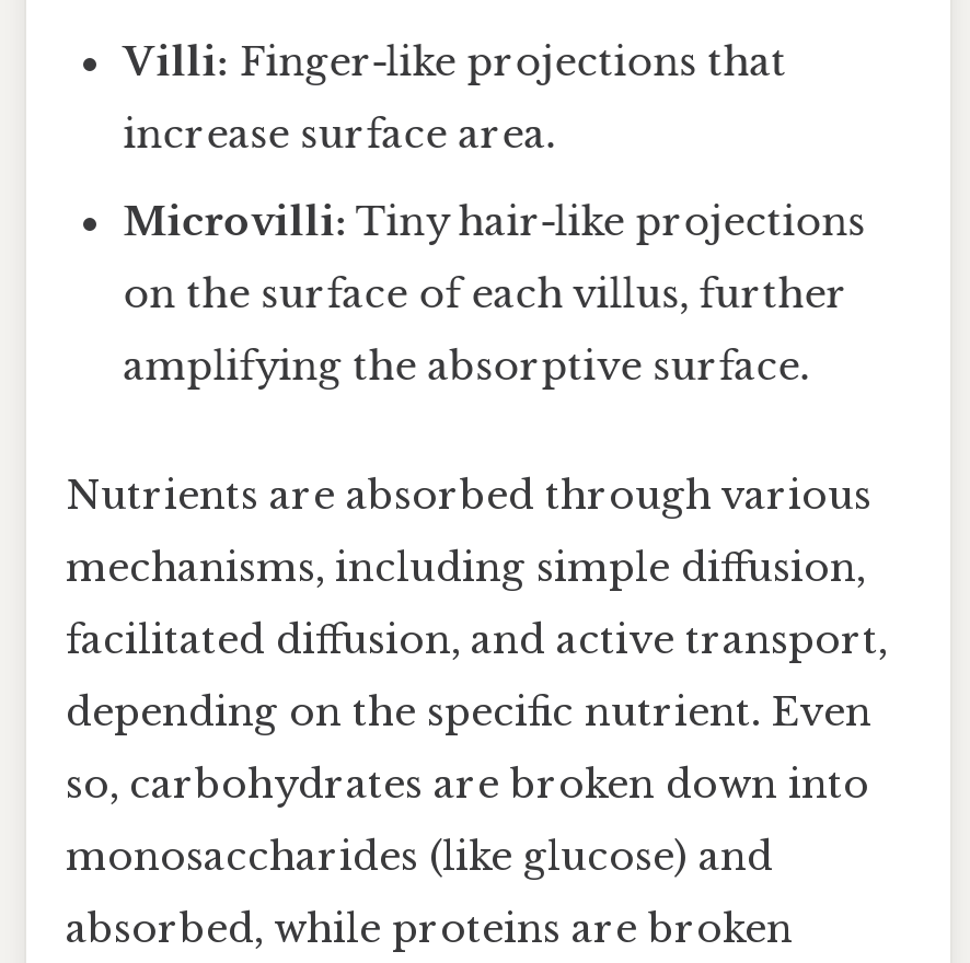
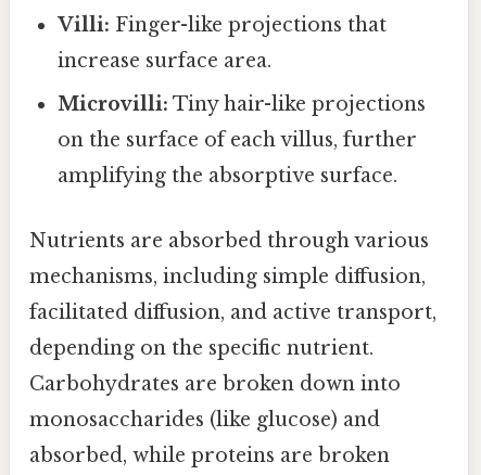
[66,688,871,736] depending on the specific nutrient. Even -> [29,336,374,360] depending on the specific nutrient.
[66,761,869,809] so, carbohydrates are broken down into -> [29,371,401,395] Carbohydrates are broken down into

